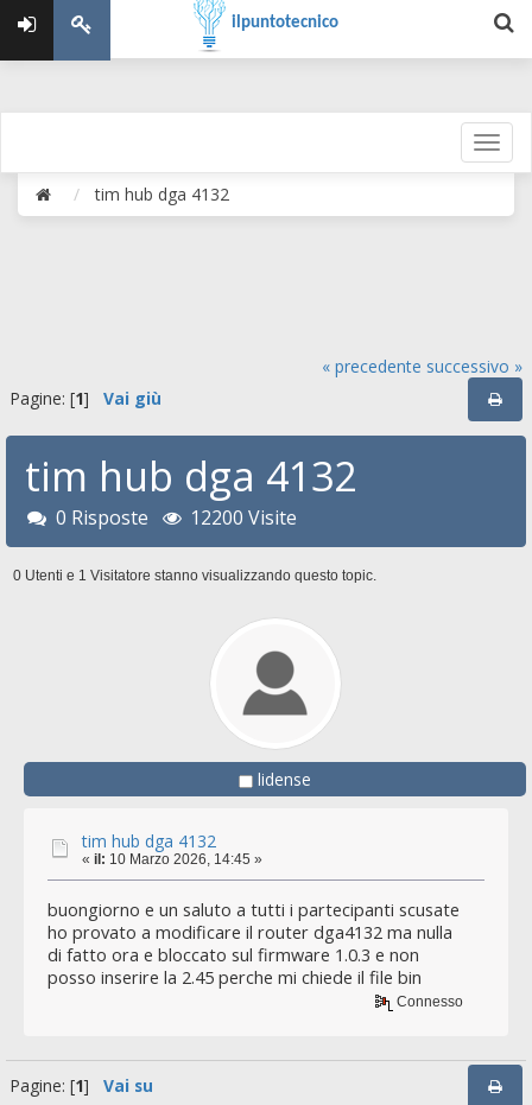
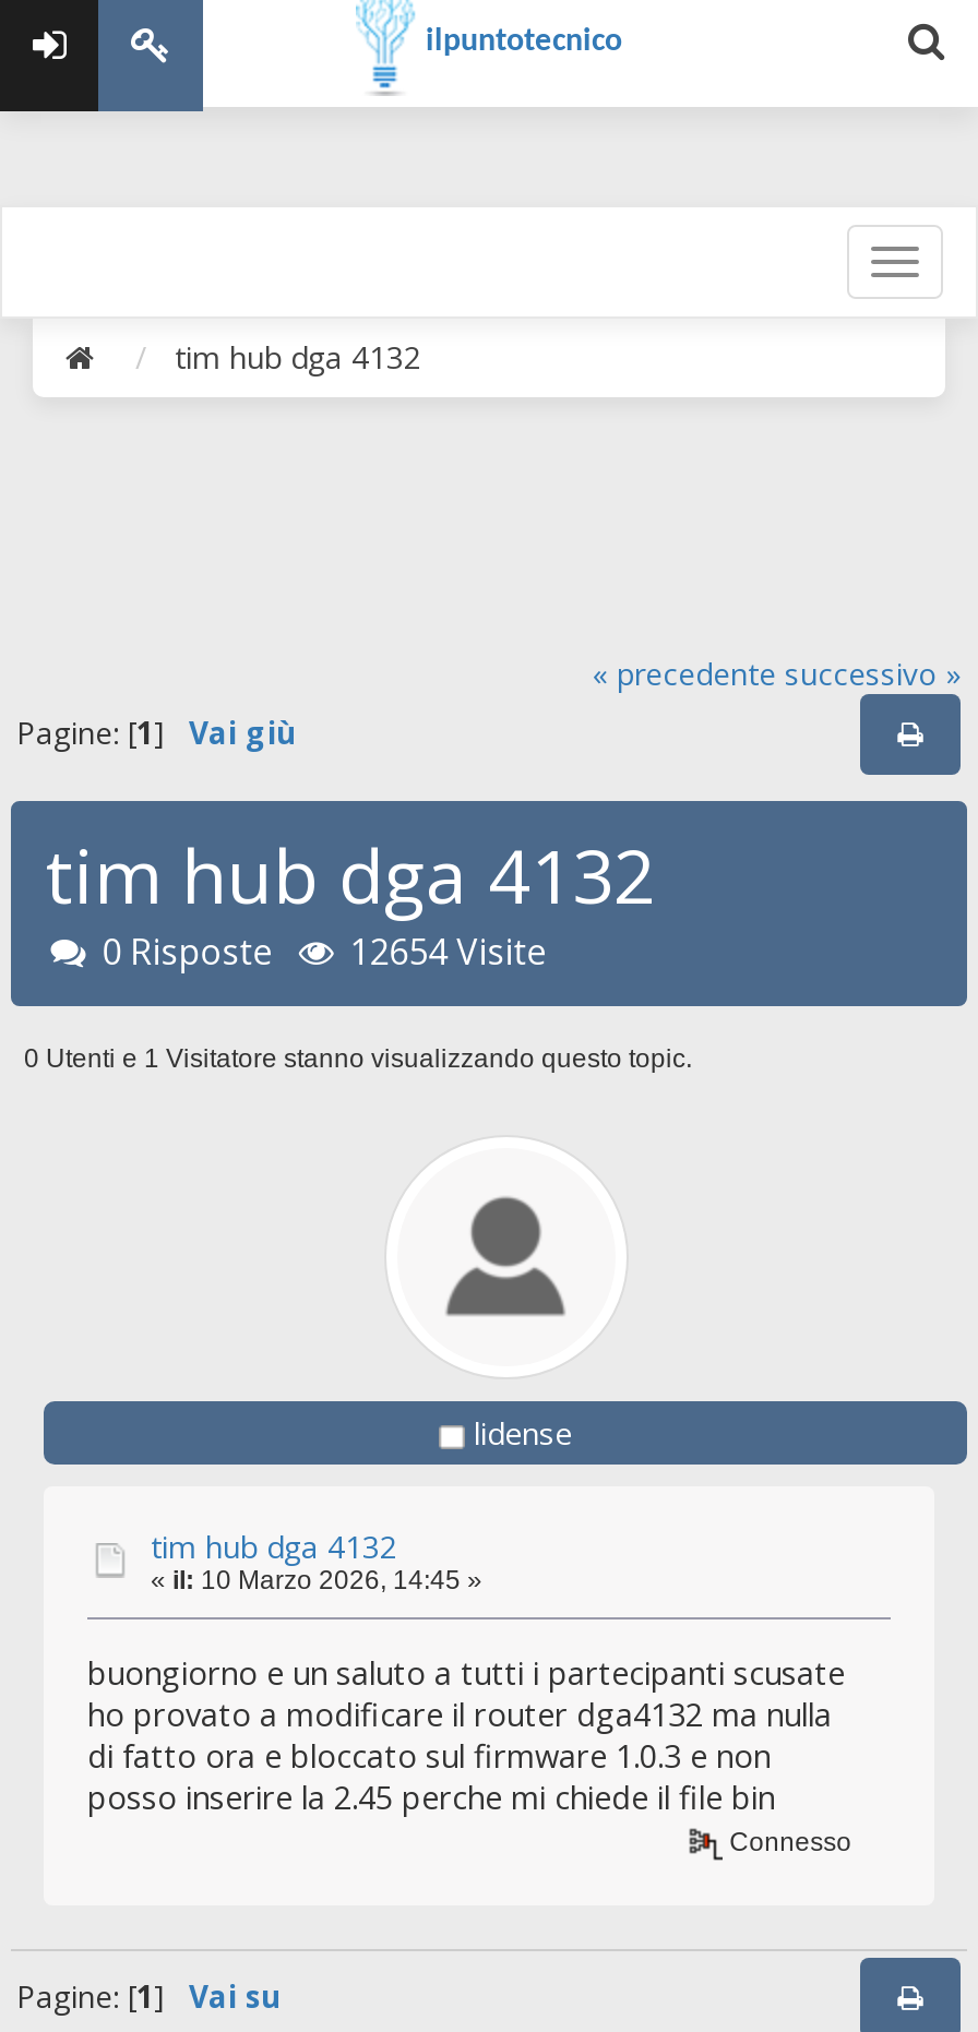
[55,504,297,531] 0 Risposte 12200 Visite -> [102,928,546,976] 0 Risposte 12654 Visite

